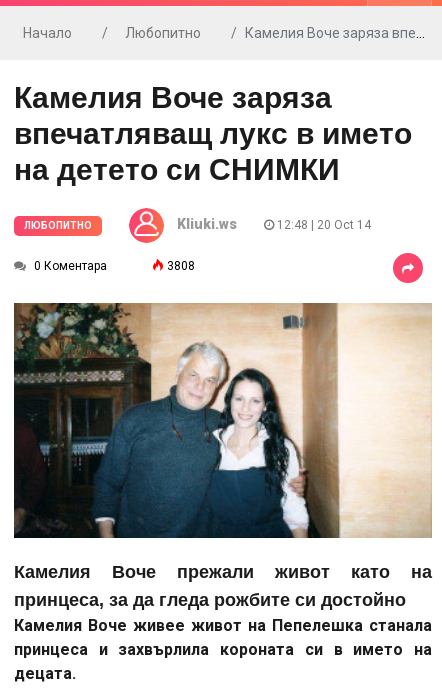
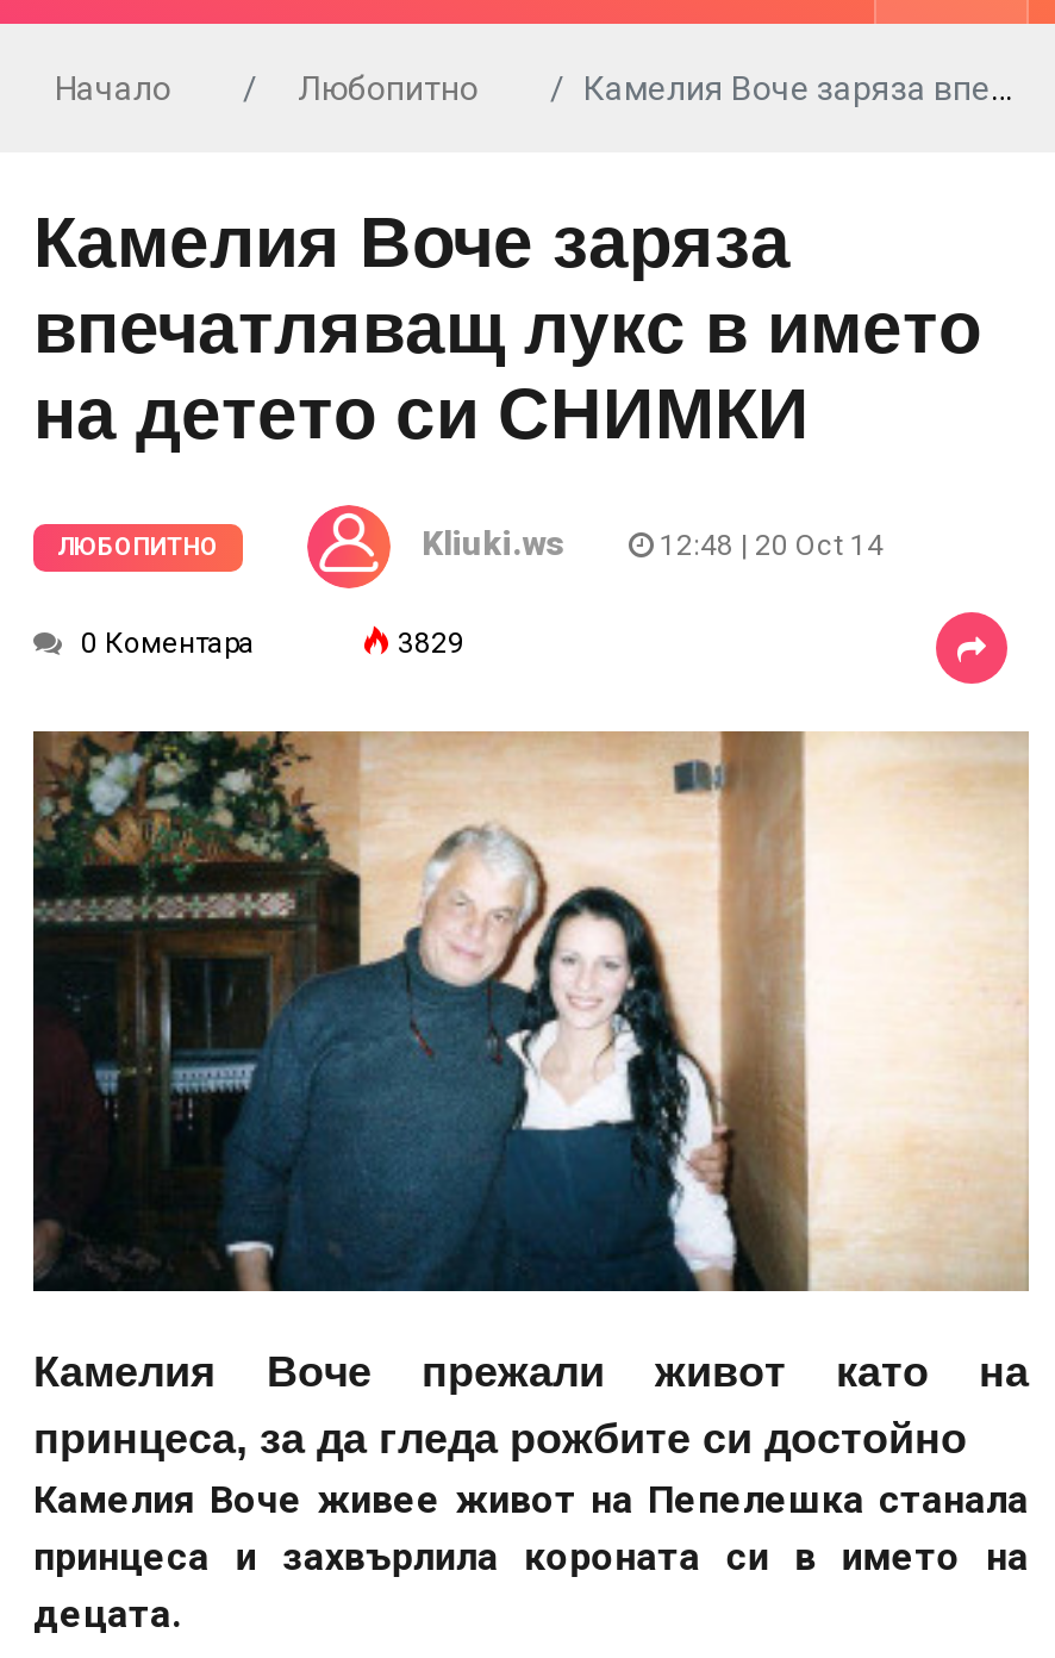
[164,259,195,273] 3808 -> [391,627,464,660] 3829

